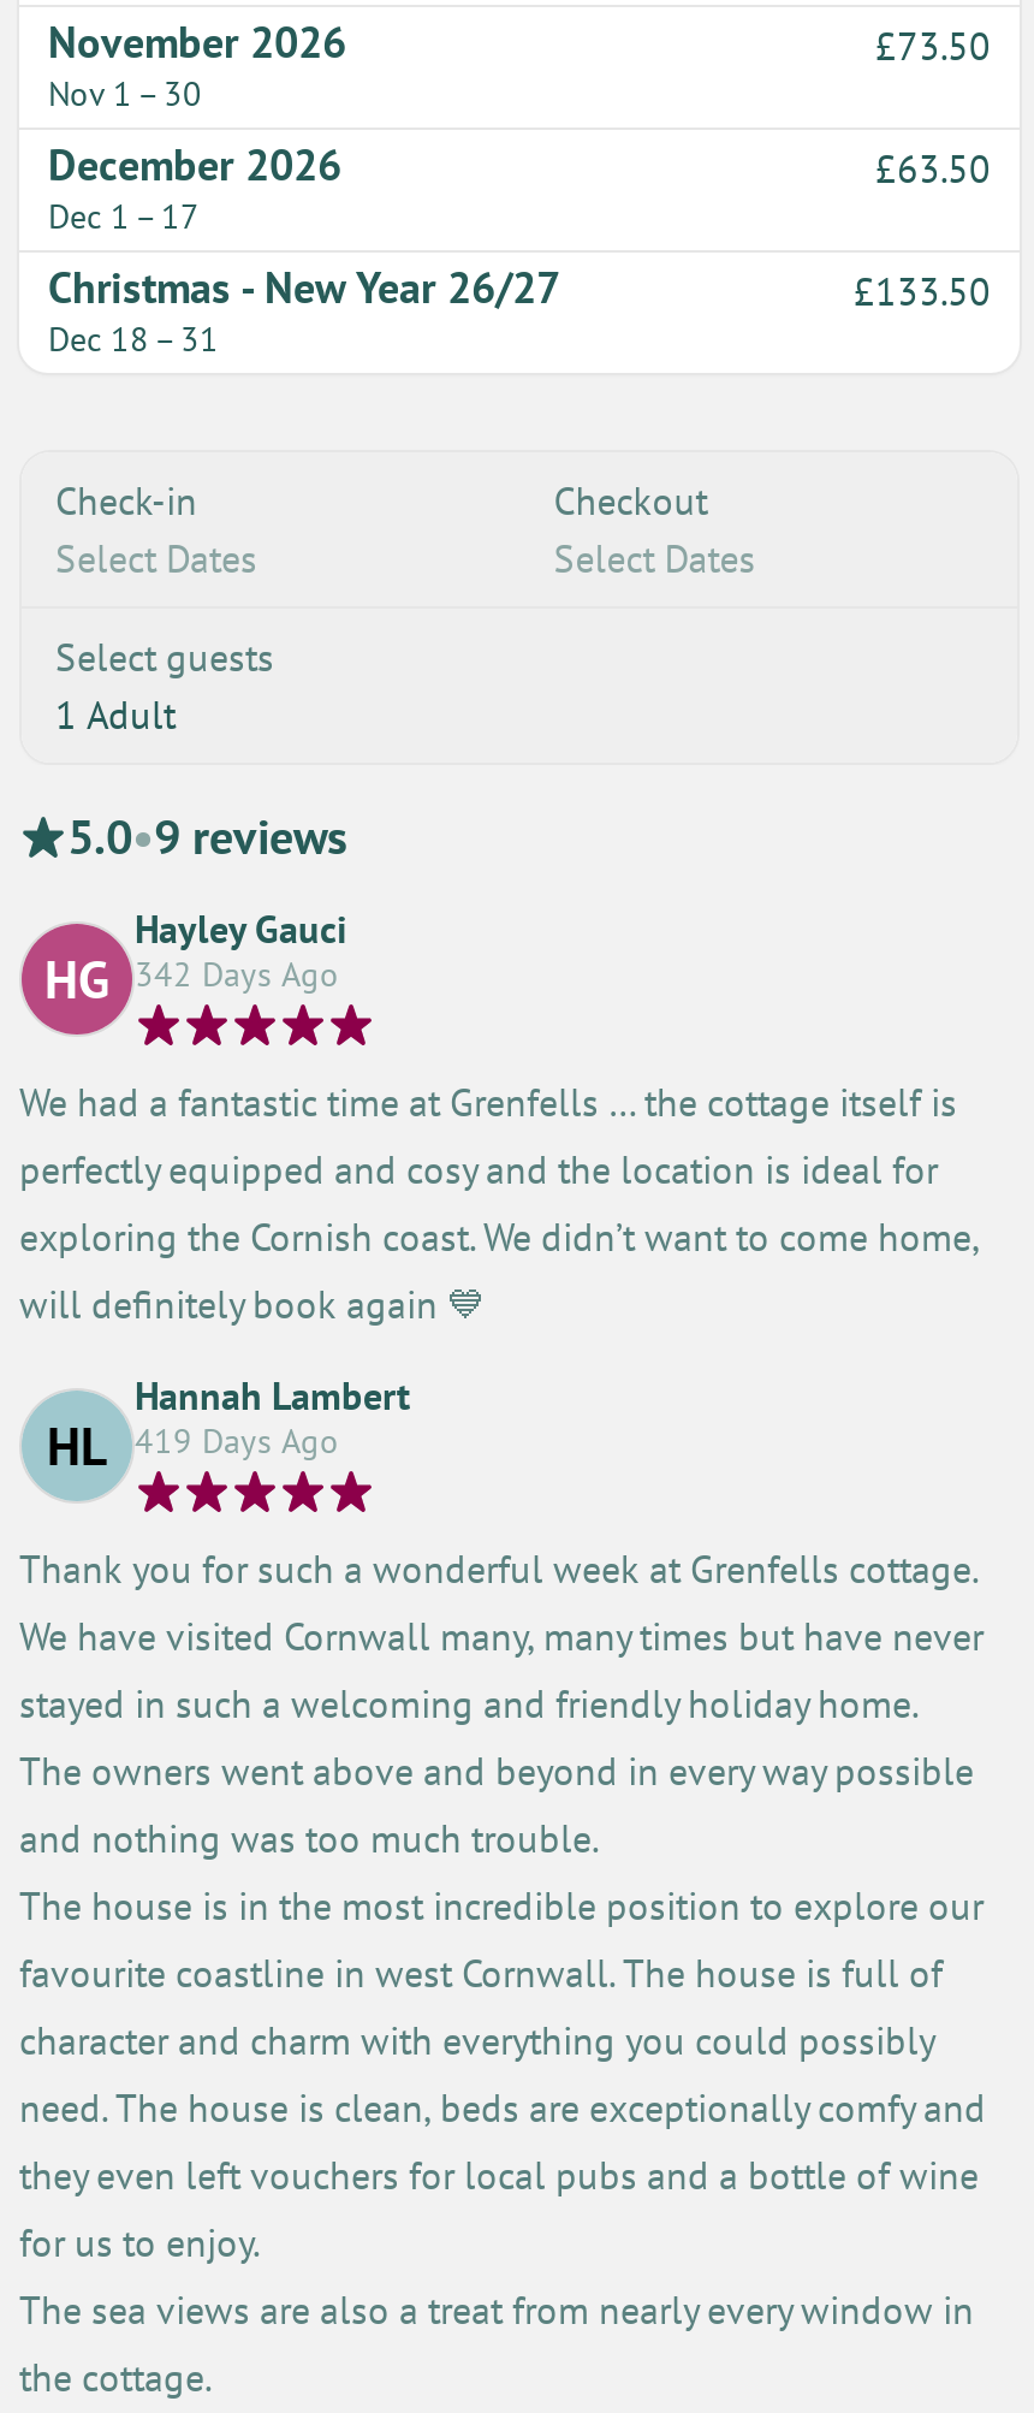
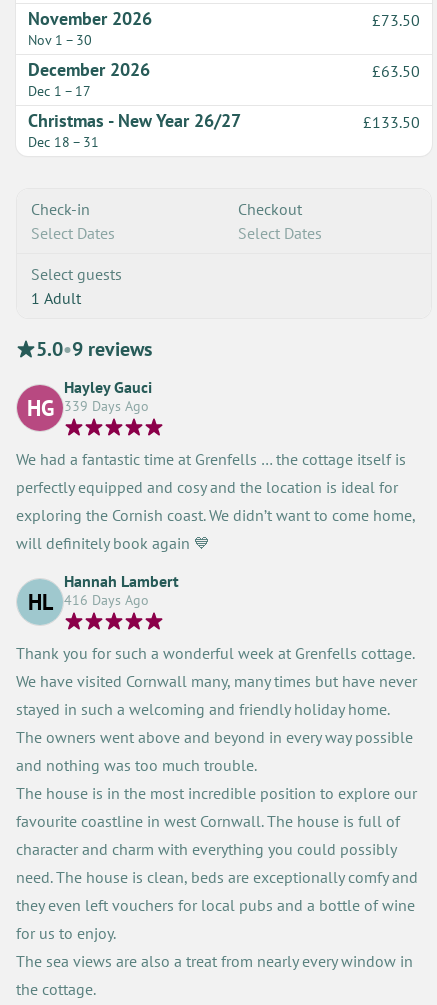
[44,945,339,1013] HG 342 Days Ago -> [26,394,149,422] HG 339 Days Ago
[47,1412,339,1480] HL 419 Days Ago -> [27,588,149,616] HL 416 Days Ago

